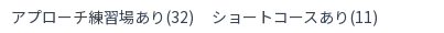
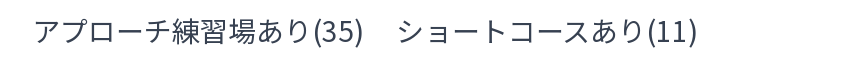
[11,5,194,28] アプローチ練習場あり(32) -> [32,10,364,50] アプローチ練習場あり(35)

